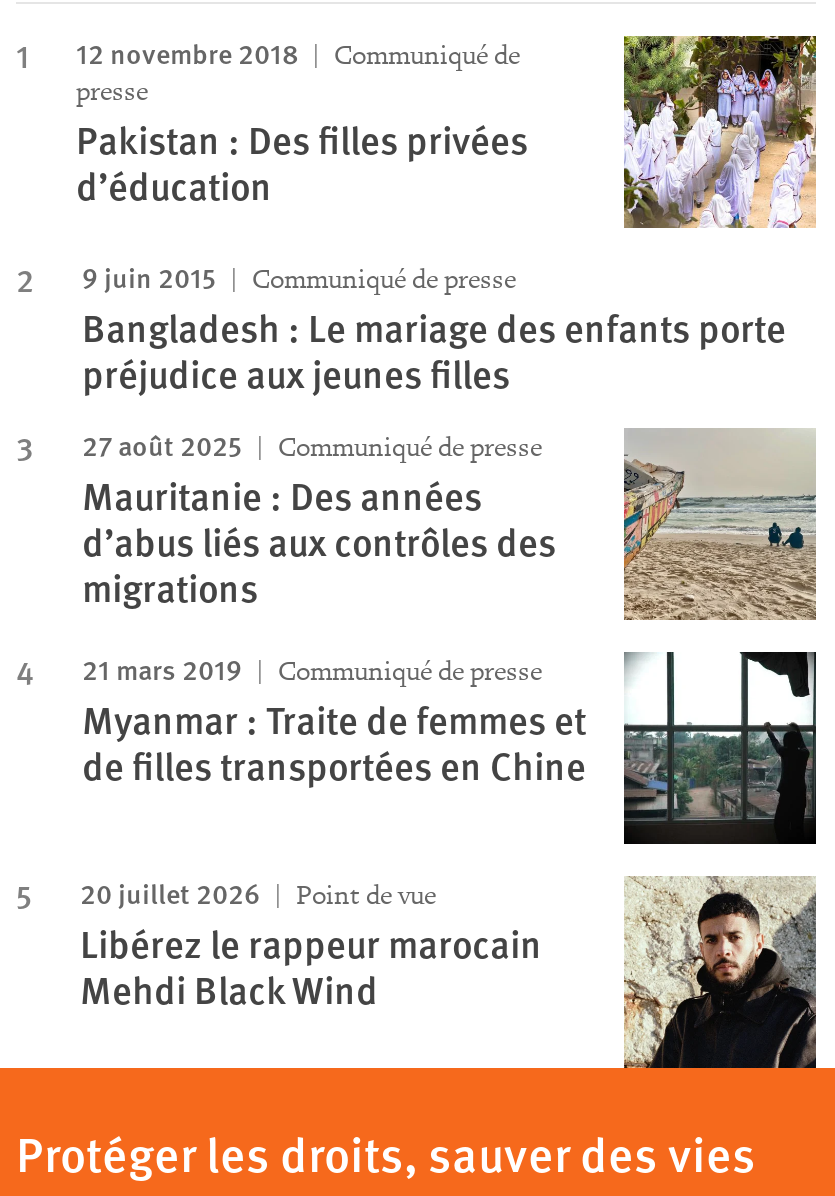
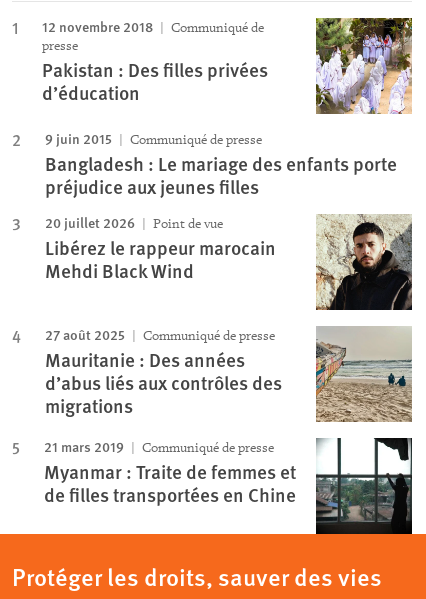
moved [82,424,820,792] -> [44,324,414,508]: [image] | 27 août 2025 | Communiqué de presse | ... | Myanmar : Traite de femmes et | de filles transportées en Chine
moved [80,872,818,1068] -> [45,212,413,311]: [image] | 20 juillet 2026 | Point de vue | Libérez le rappeur marocain | Mehdi Black Wind

